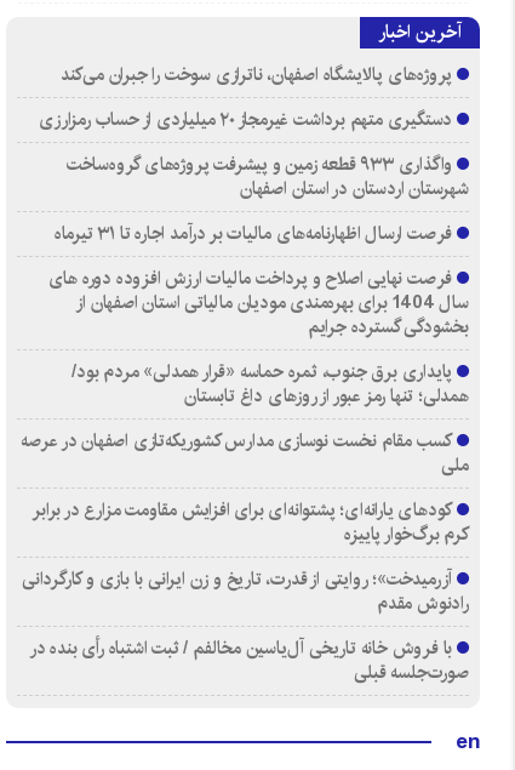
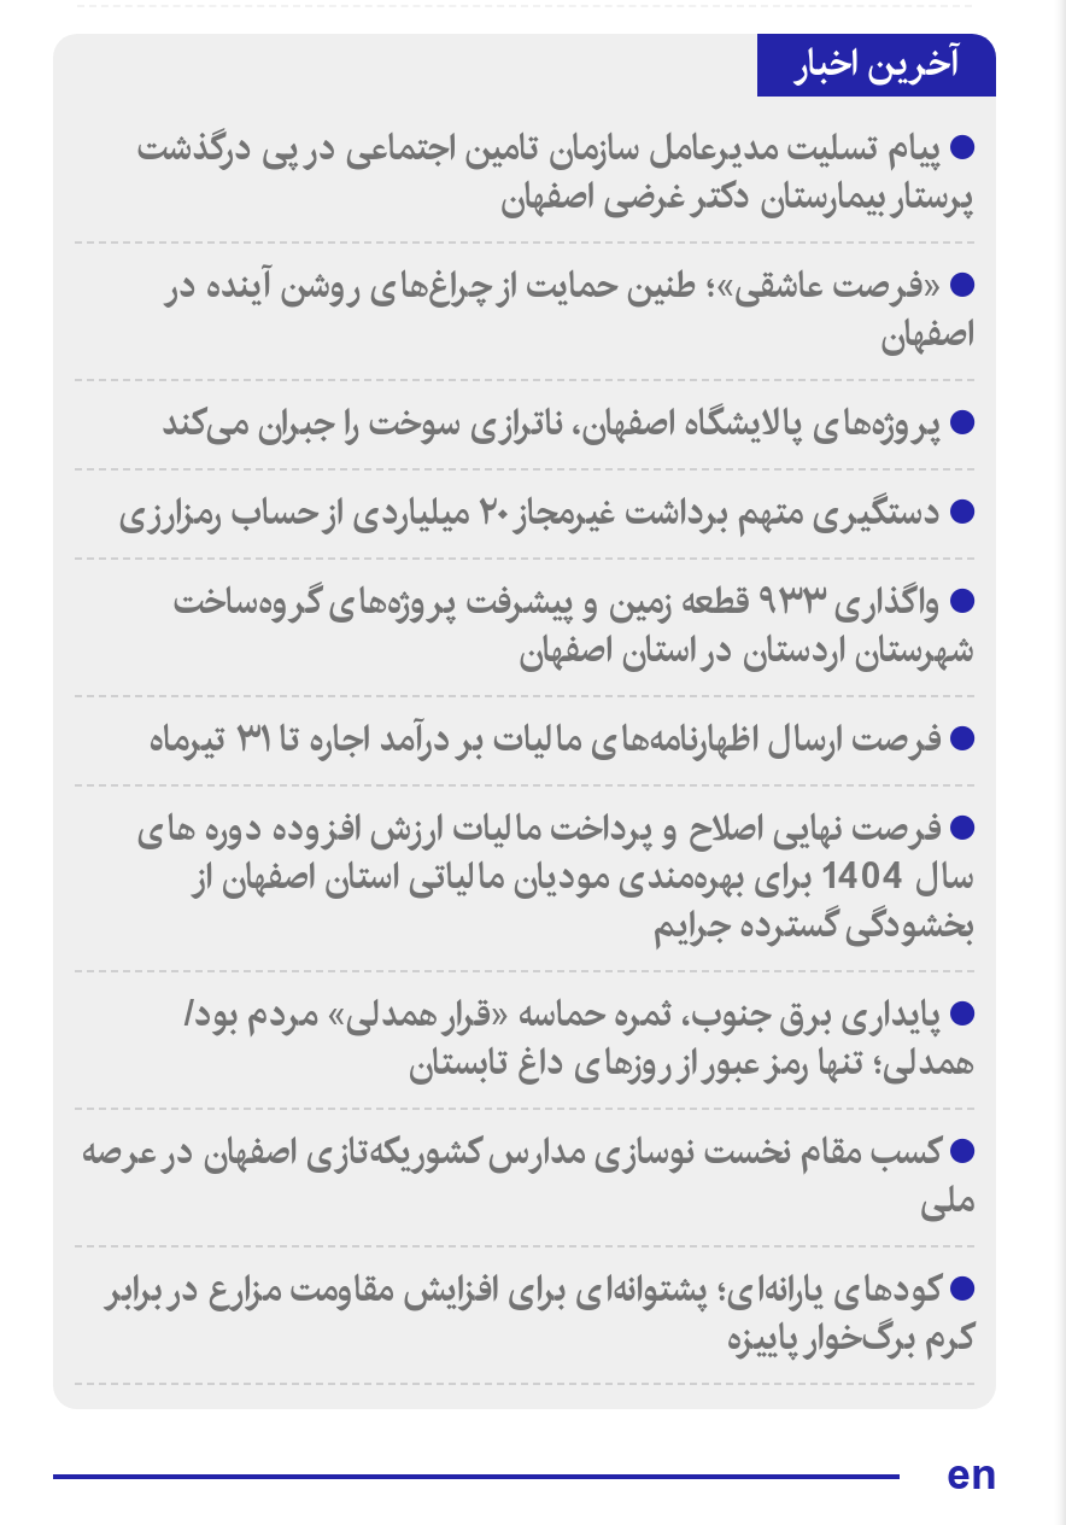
none -> [137,119,974,365] پیام تسلیت مدیرعامل سازمان تامین اجتماعی در پی درگذشت | پرستار بیمارستان دکتر غرضی اصفهان | «فرصت عاشقی»؛ طنین حمایت از چراغ‌های روشن آینده در | اصفهان
moved [20,60,469,550] -> [82,394,974,1369]: پروژه‌های پالایشگاه اصفهان، ناترازی سوخت را جبران می‌کند | شهرستان اردستان در استان اصفهان | فرصت نهایی اصلاح و پرداخت مالیات ارزش افزوده دوره های | ... | کودهای یارانه‌ای؛ پشتوانه‌ای برای افزایش مقاومت مزارع در برابر | کرم برگ‌خوار پاییزه
[22,564,469,688] آزرمیدخت»؛ روایتی از قدرت، تاریخ و زن ایرانی با بازی و کارگردانی | رادنوش مقدم | با فروش خانه تاریخی آل‌یاسین مخالفم / ثبت اشتباه رأی بنده در | صورت‌جلسه قبلی -> none

